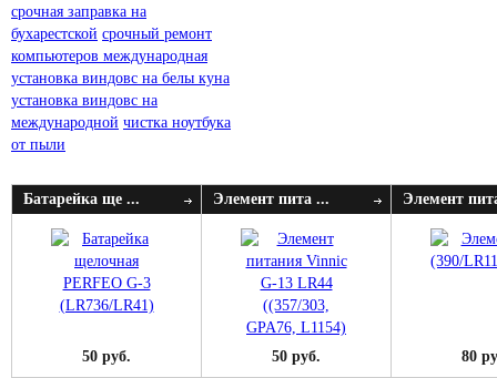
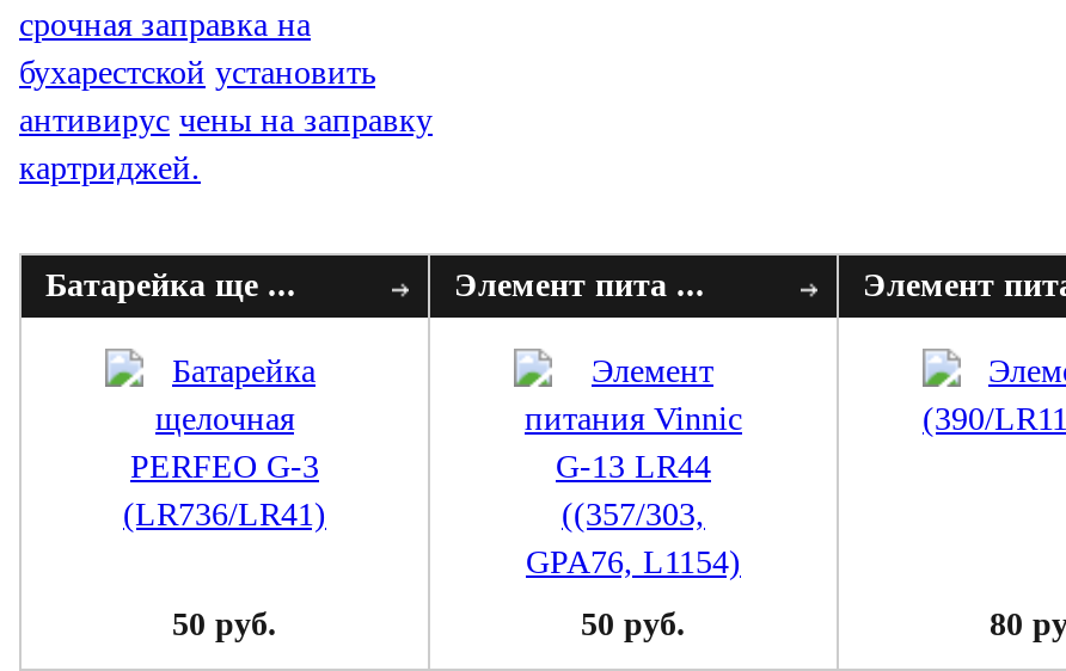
[11,25,231,153] бухарестской срочный ремонт | компьютеров международная | установка виндовс на белы куна | установка виндовс на | международной чистка ноутбука | от пыли -> [19,55,433,186] бухарестской установить | антивирус чены на заправку | картриджей.

